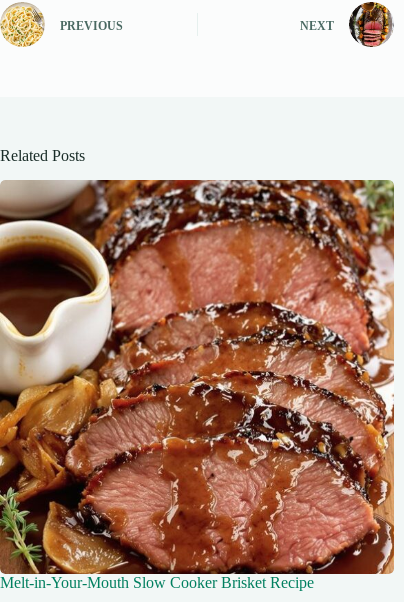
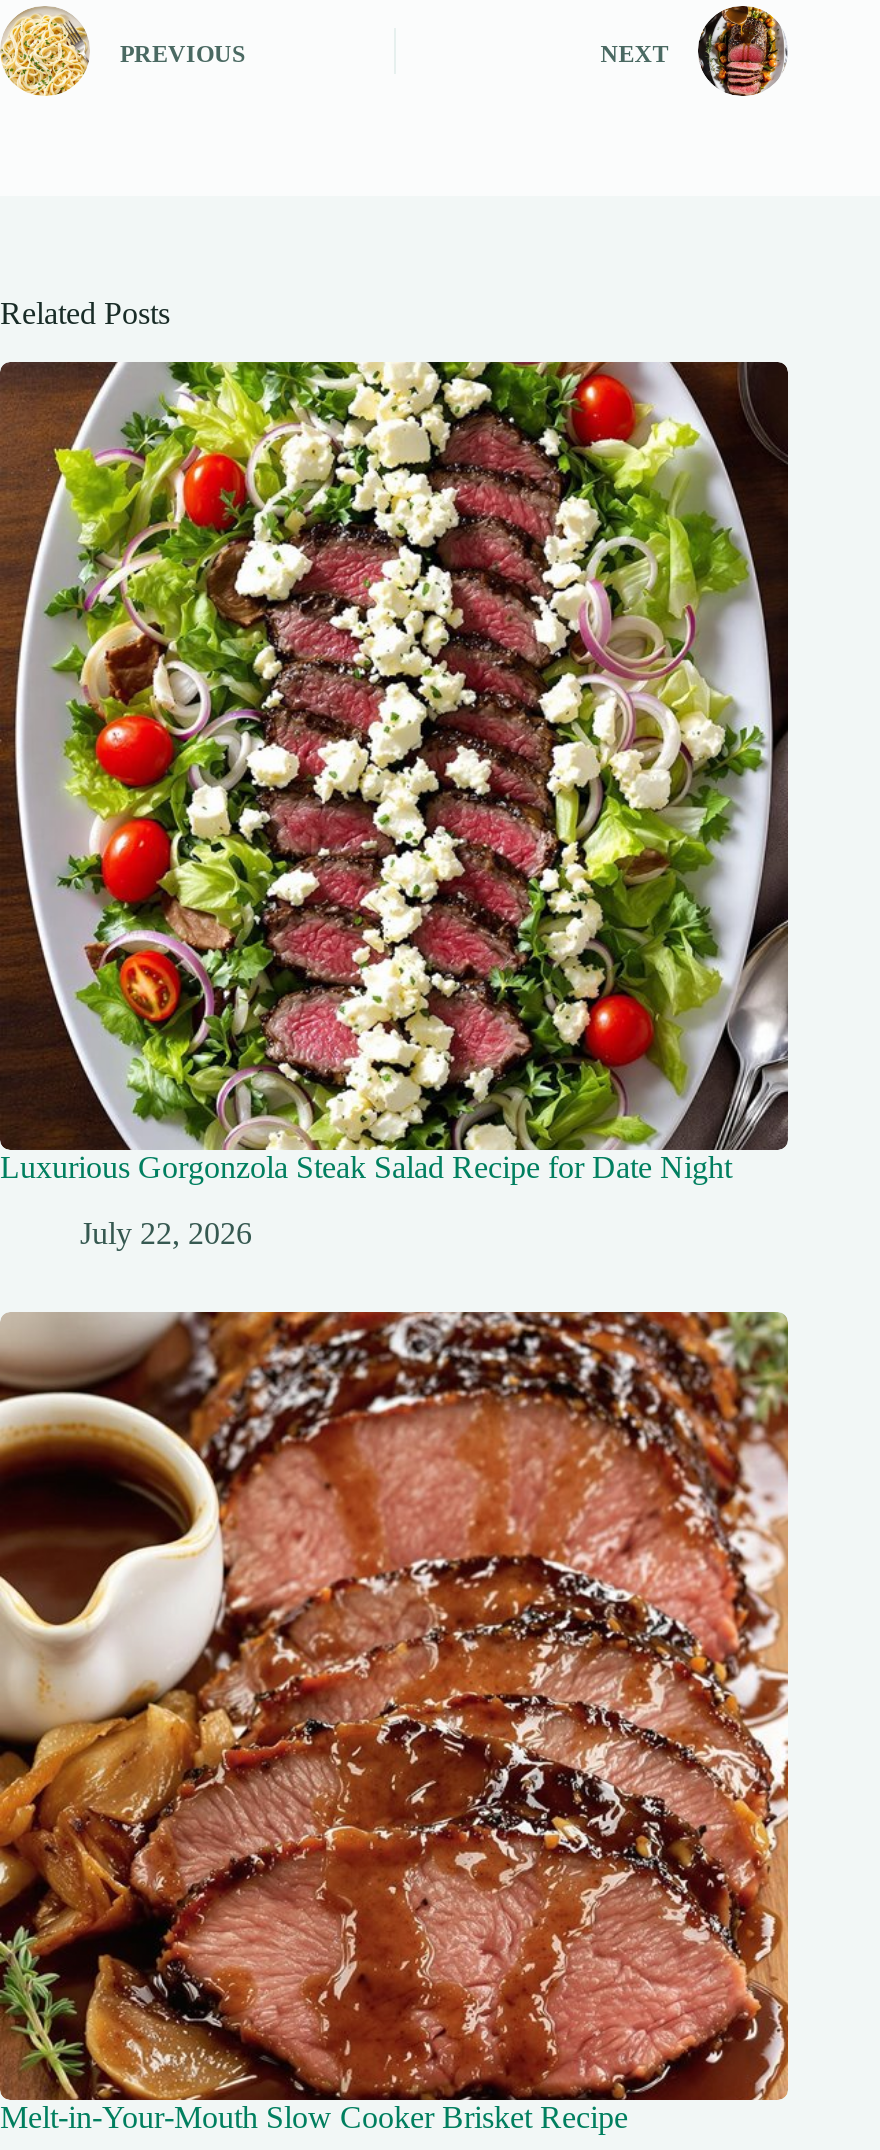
none -> [0,360,790,1250] [image] | Luxurious Gorgonzola Steak Salad Recipe for Date Night | July 22, 2026

